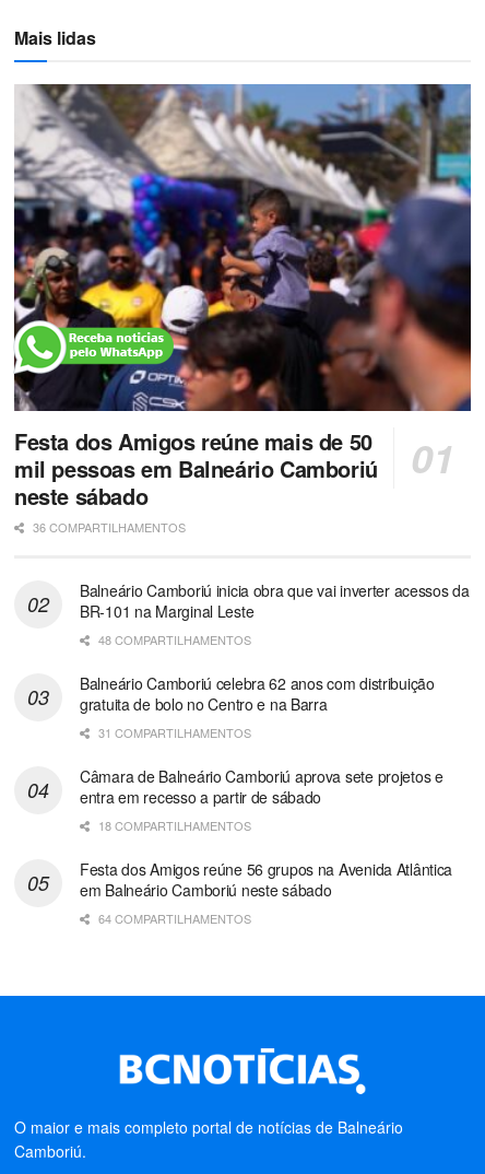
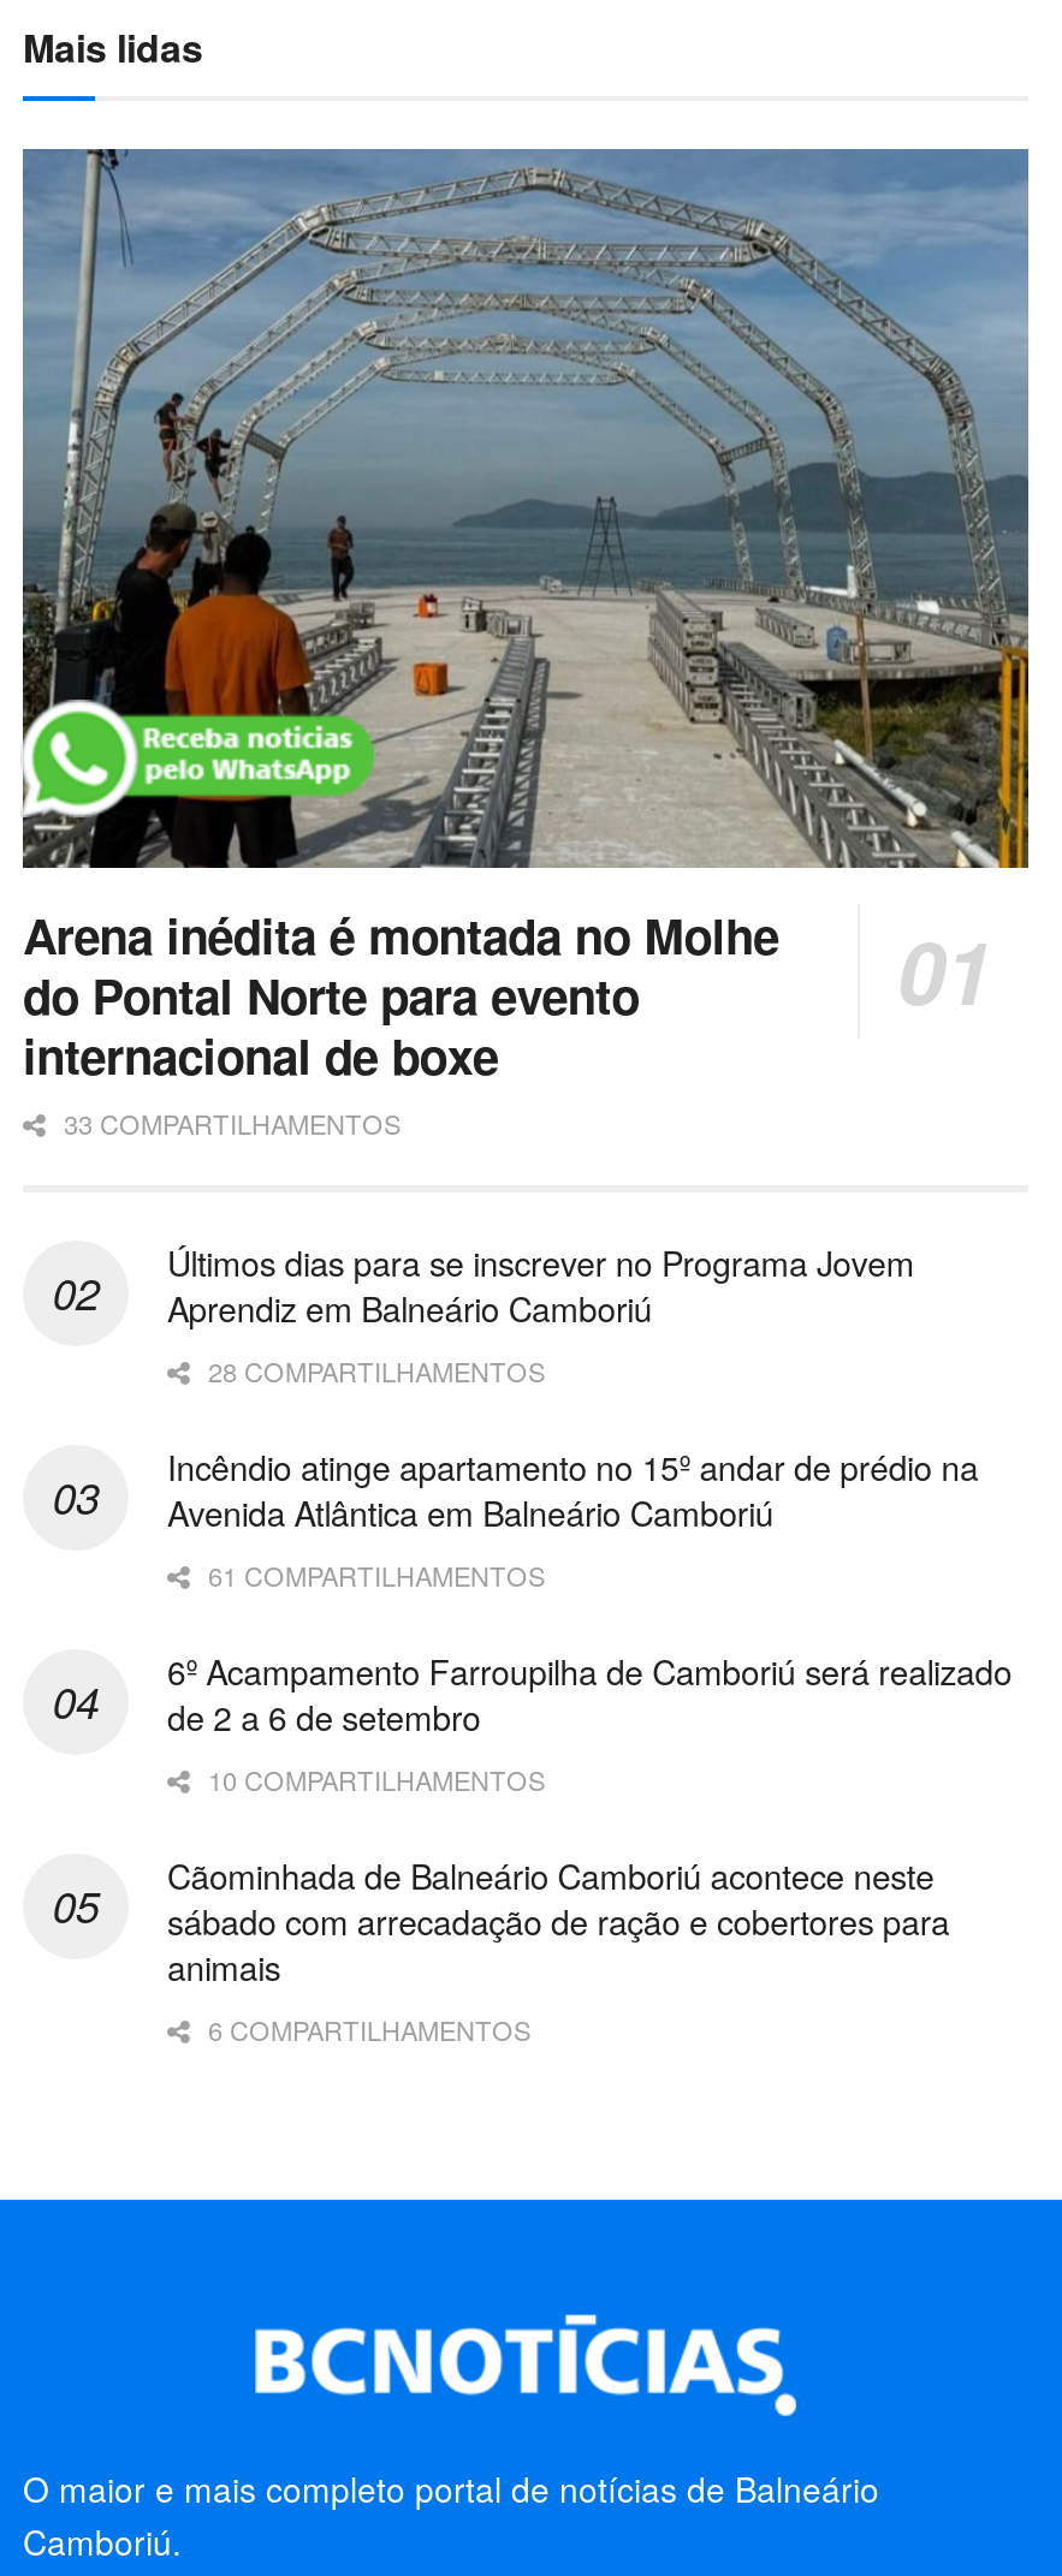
[13,83,472,536] [image] | Festa dos Amigos reúne mais de 50 | mil pessoas em Balneário Camboriú | neste sábado | 36 COMPARTILHAMENTOS -> [20,147,1031,1142] [image] | Arena inédita é montada no Molhe | do Pontal Norte para evento | internacional de boxe | 33 COMPARTILHAMENTOS
[80,579,469,648] Balneário Camboriú inicia obra que vai inverter acessos da | BR-101 na Marginal Leste | 48 COMPARTILHAMENTOS -> [167,1238,914,1389] Últimos dias para se inscrever no Programa Jovem | Aprendiz em Balneário Camboriú | 28 COMPARTILHAMENTOS
[80,672,434,741] Balneário Camboriú celebra 62 anos com distribuição | gratuita de bolo no Centro e na Barra | 31 COMPARTILHAMENTOS -> [167,1442,978,1594] Incêndio atinge apartamento no 15º andar de prédio na | Avenida Atlântica em Balneário Camboriú | 61 COMPARTILHAMENTOS
[80,765,443,834] Câmara de Balneário Camboriú aprova sete projetos e | entra em recesso a partir de sábado | 18 COMPARTILHAMENTOS -> [167,1647,1012,1798] 6º Acampamento Farroupilha de Camboriú será realizado | de 2 a 6 de setembro | 10 COMPARTILHAMENTOS
[80,858,452,927] Festa dos Amigos reúne 56 grupos na Avenida Atlântica | em Balneário Camboriú neste sábado | 64 COMPARTILHAMENTOS -> [167,1851,950,2048] Cãominhada de Balneário Camboriú acontece neste | sábado com arrecadação de ração e cobertores para | animais | 6 COMPARTILHAMENTOS

